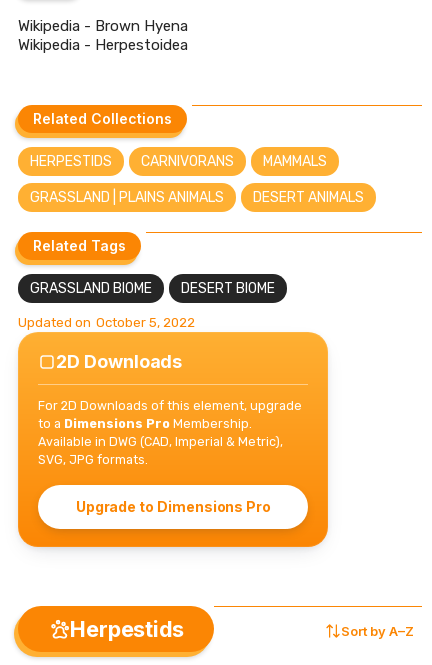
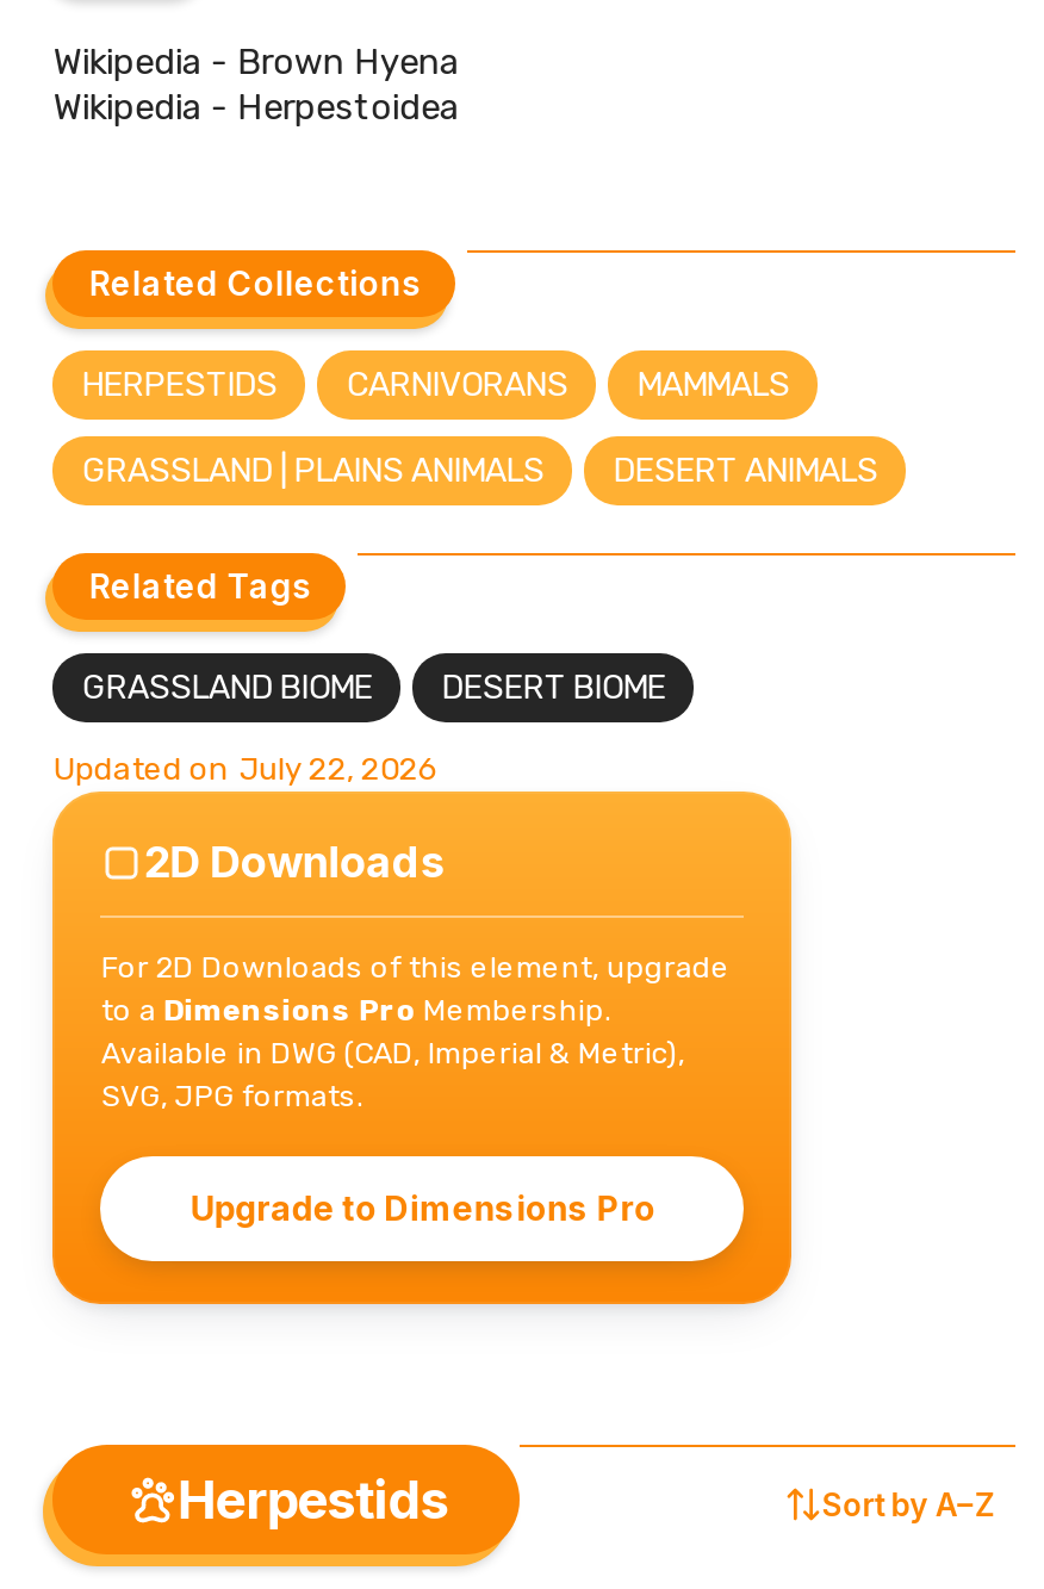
[18,315,195,330] Updated on October 5, 2022 -> [53,752,440,788] Updated on July 22, 2026

